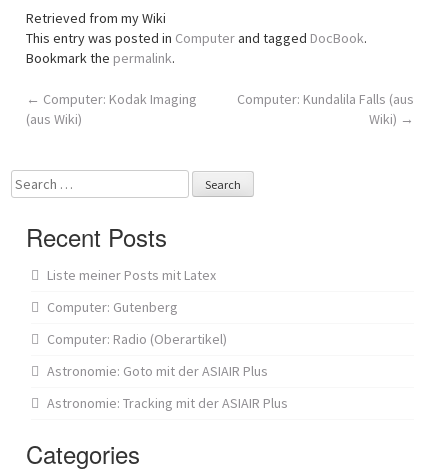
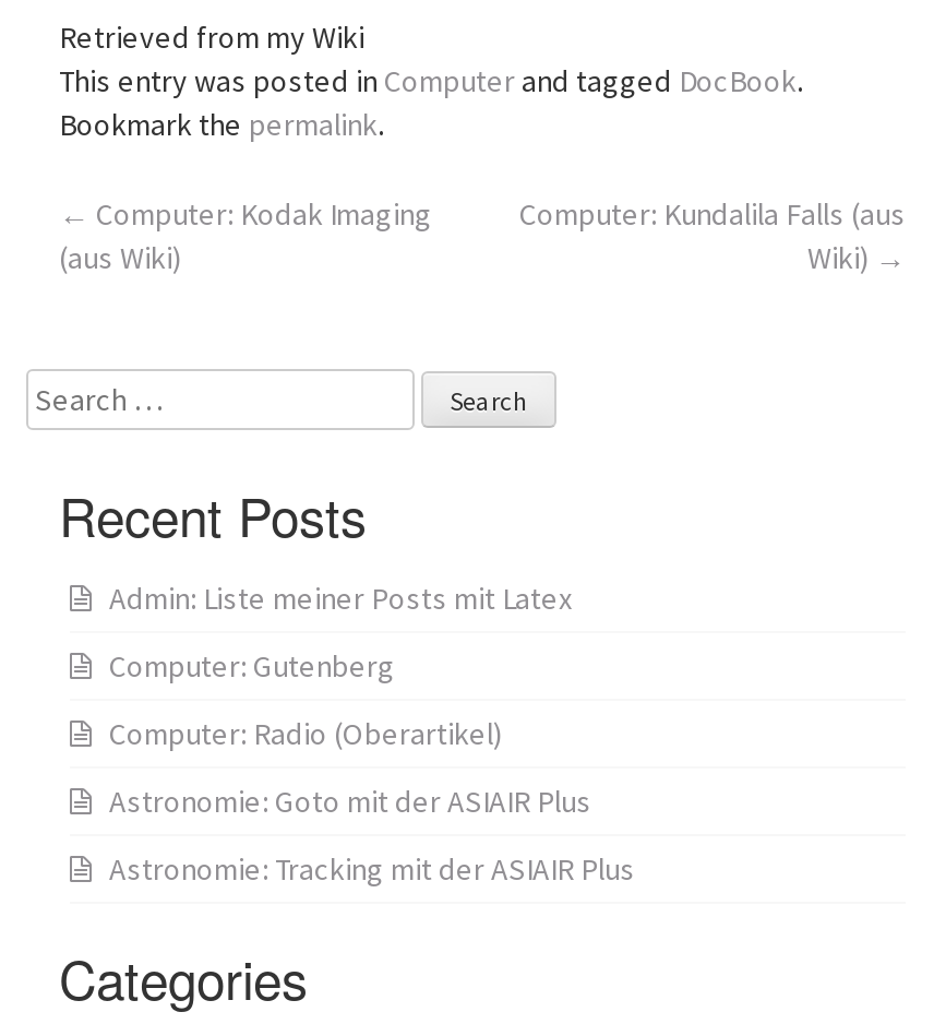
[47,266,216,284] Liste meiner Posts mit Latex -> [109,579,572,618] Admin: Liste meiner Posts mit Latex

